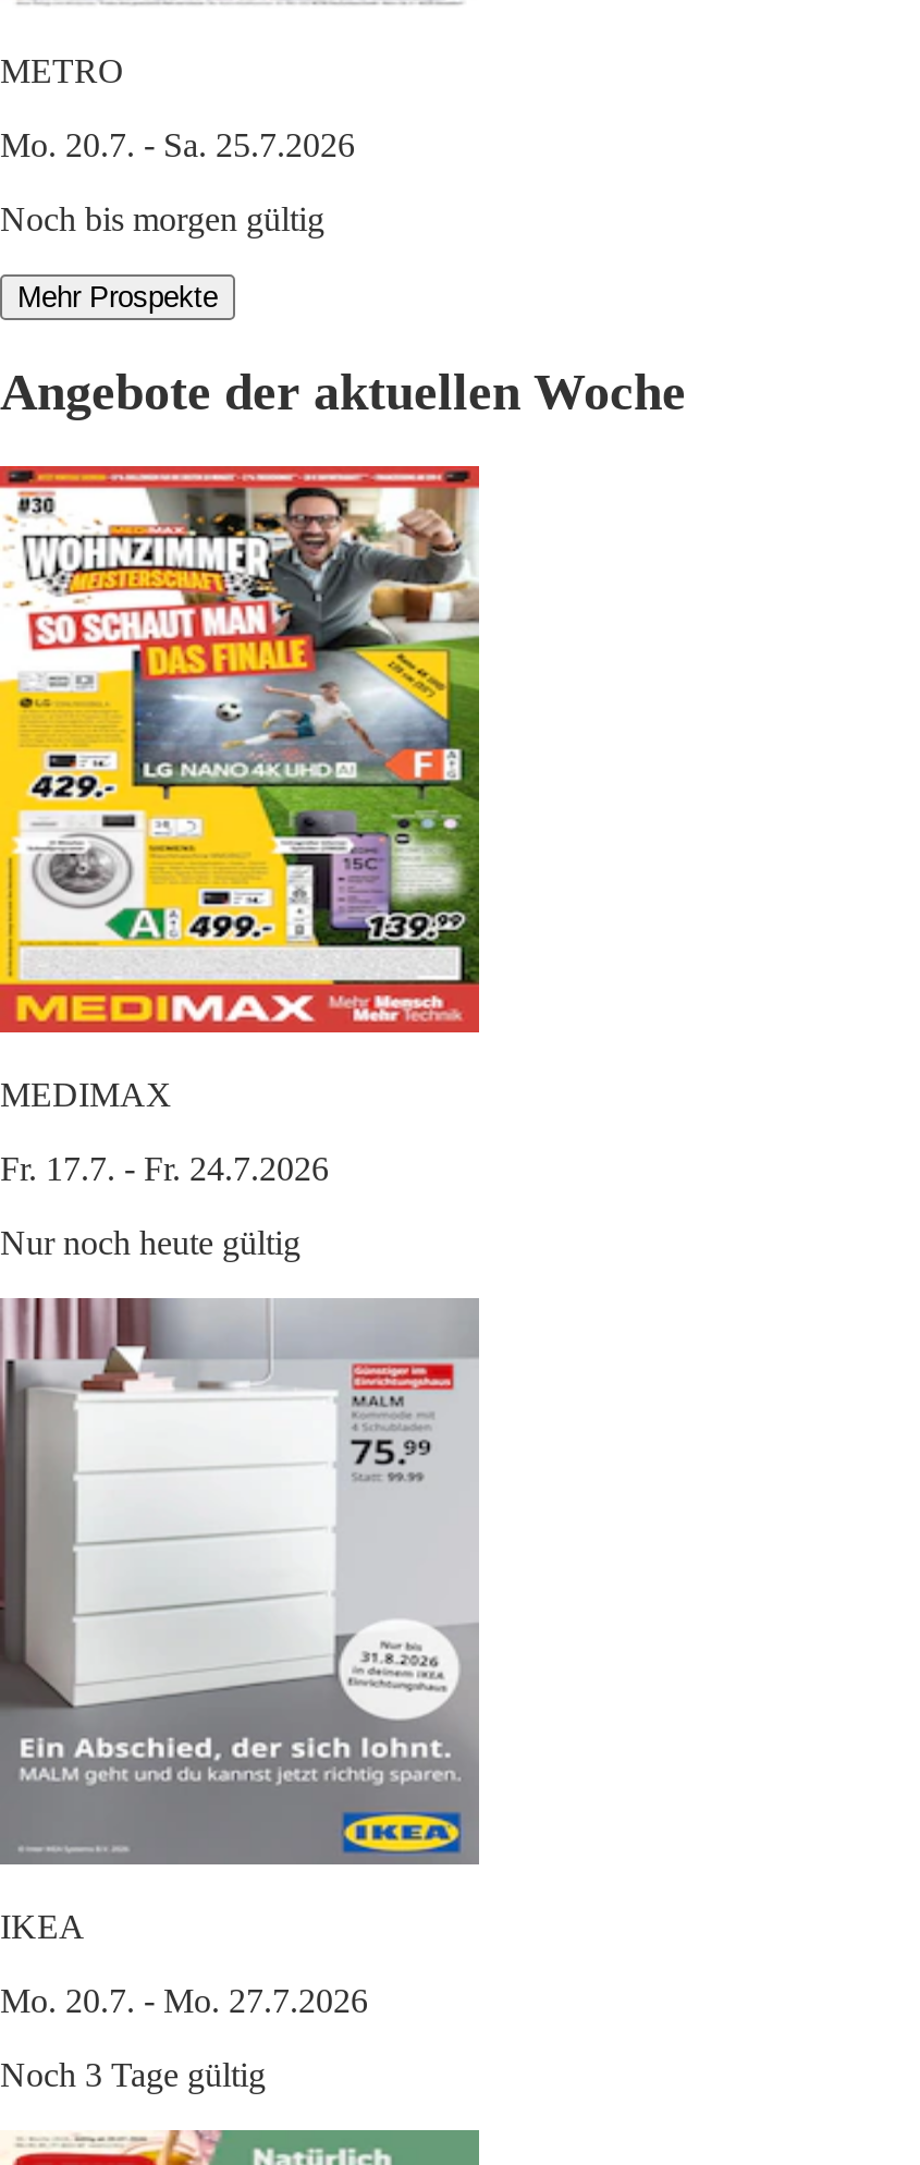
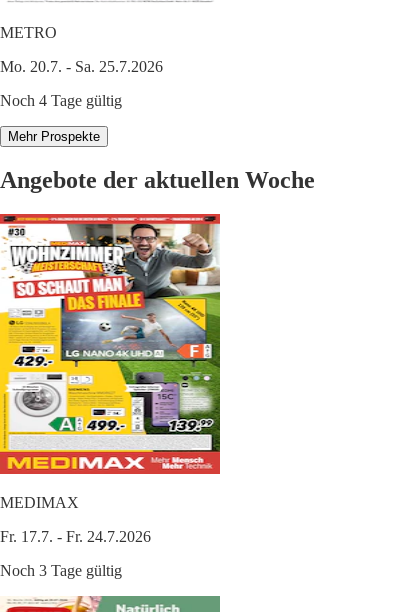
[0,201,324,238] Noch bis morgen gültig -> [0,92,122,109] Noch 4 Tage gültig
[0,1224,300,1261] Nur noch heute gültig -> none
[0,1296,479,2019] [image] | IKEA | Mo. 20.7. - Mo. 27.7.2026 -> none

